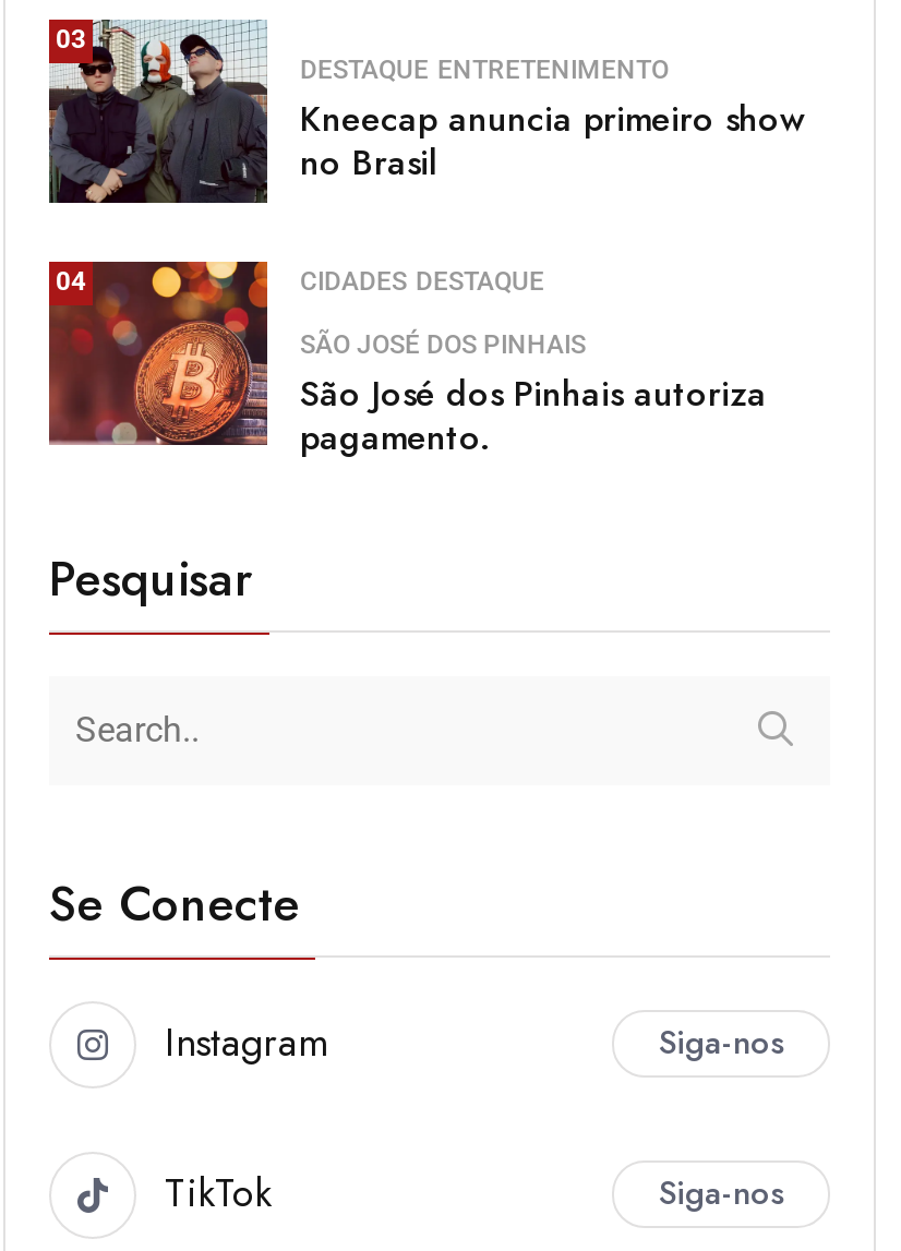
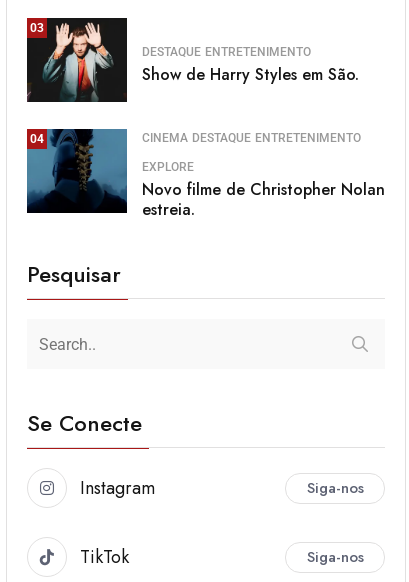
[47,16,804,206] [image] | Kneecap anuncia primeiro show | no Brasil -> [26,17,359,103] [image] | Show de Harry Styles em São.
[47,258,544,448] [image] | CIDADES DESTAQUE -> [26,128,361,214] [image] | CINEMA DESTAQUE ENTRETENIMENTO
[300,329,767,462] SÃO JOSÉ DOS PINHAIS | São José dos Pinhais autoriza | pagamento. -> [142,160,385,221] EXPLORE | Novo filme de Christopher Nolan | estreia.

